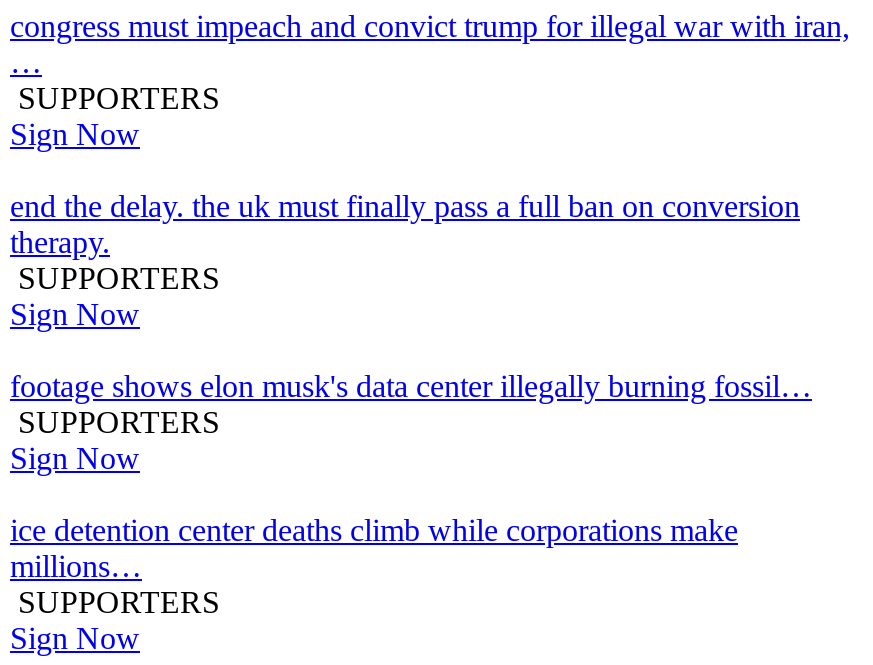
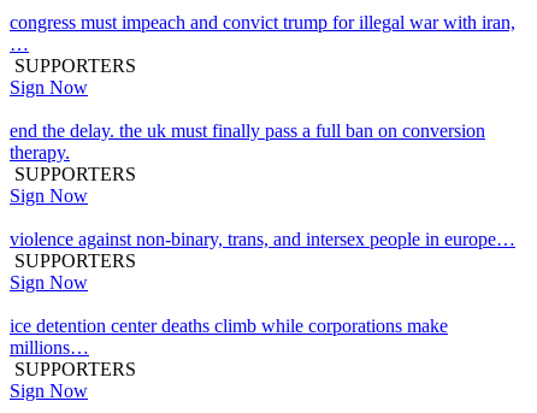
[10,369,812,403] footage shows elon musk's data center illegally burning fossil… -> [10,229,515,249] violence against non-binary, trans, and intersex people in europe…

